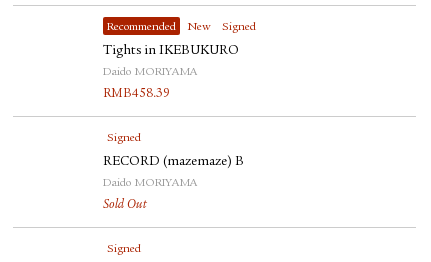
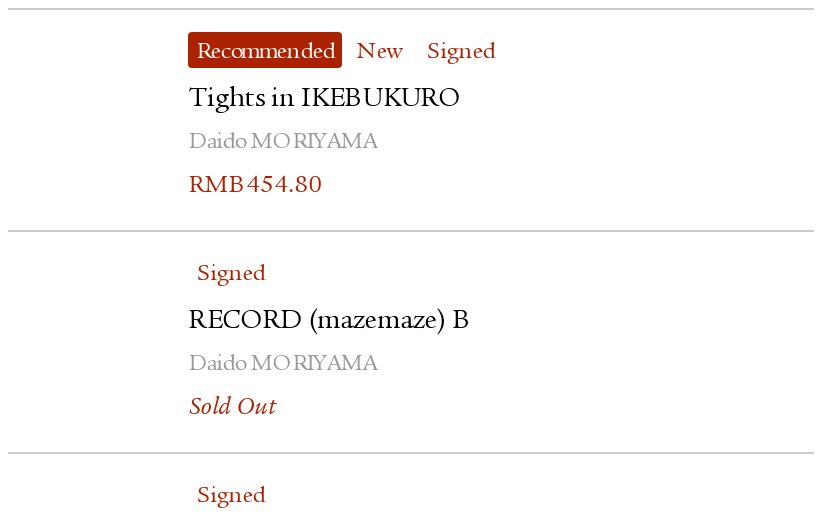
[103,88,170,101] RMB458.39 -> [189,175,323,201] RMB454.80

